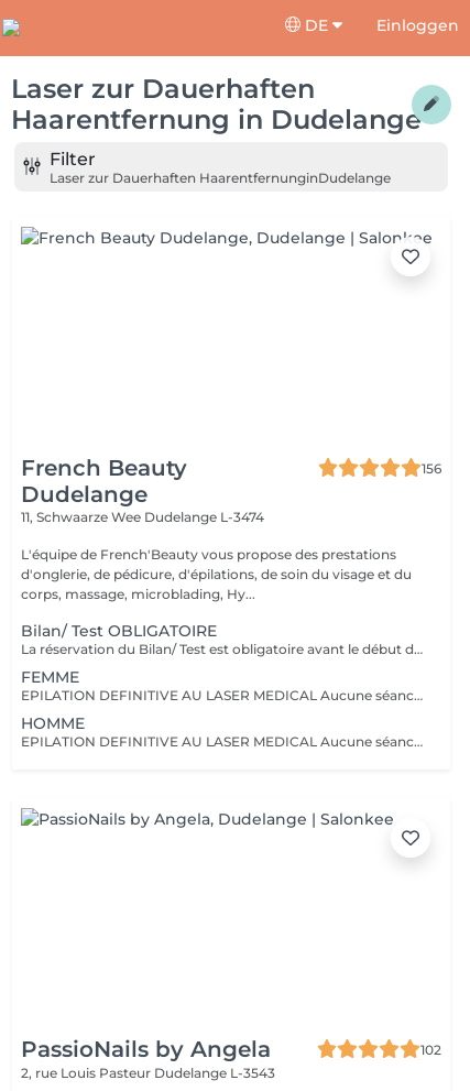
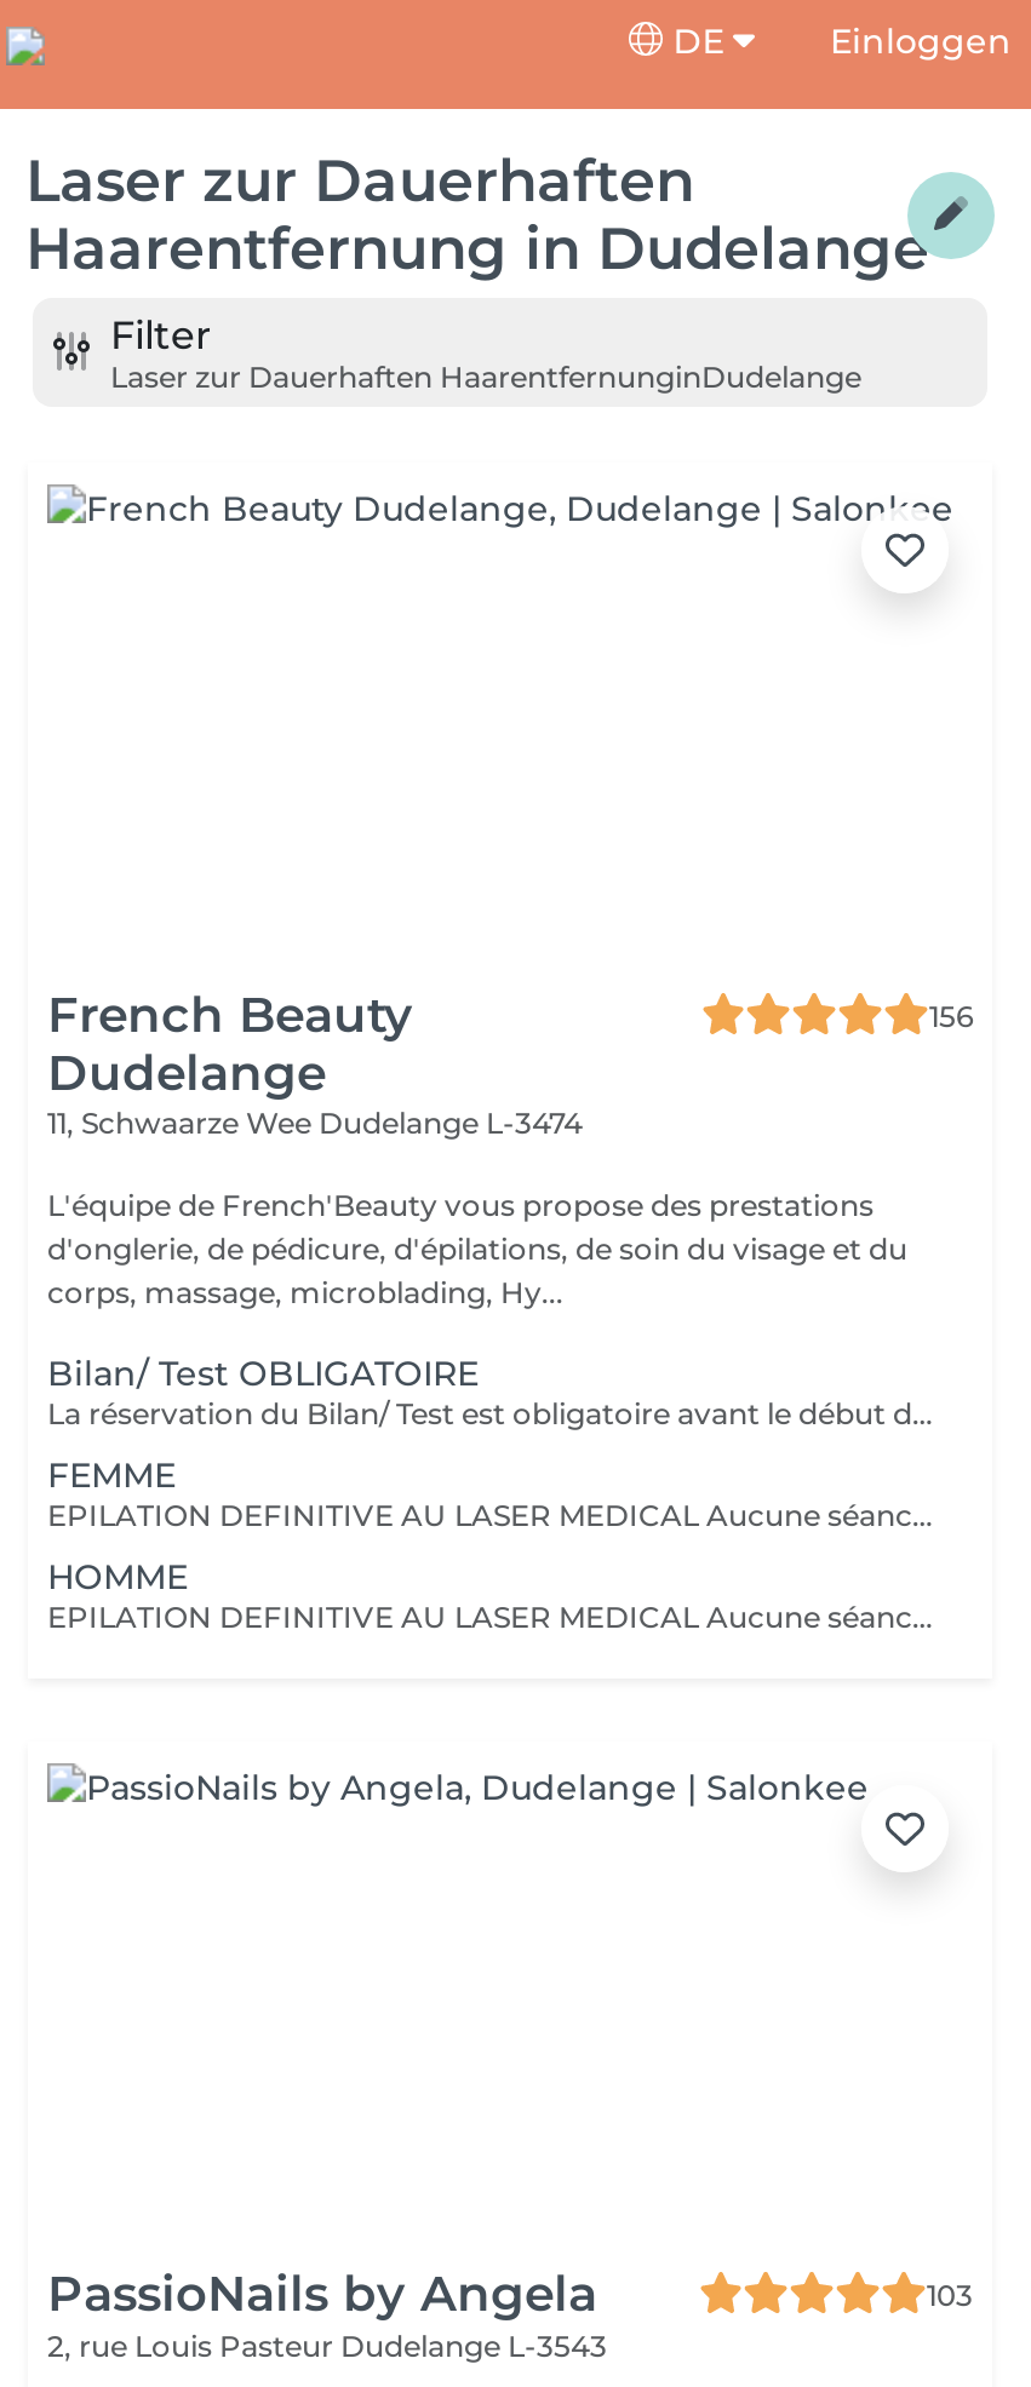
[420,1041,441,1058] 102 -> [927,2277,973,2313] 103

